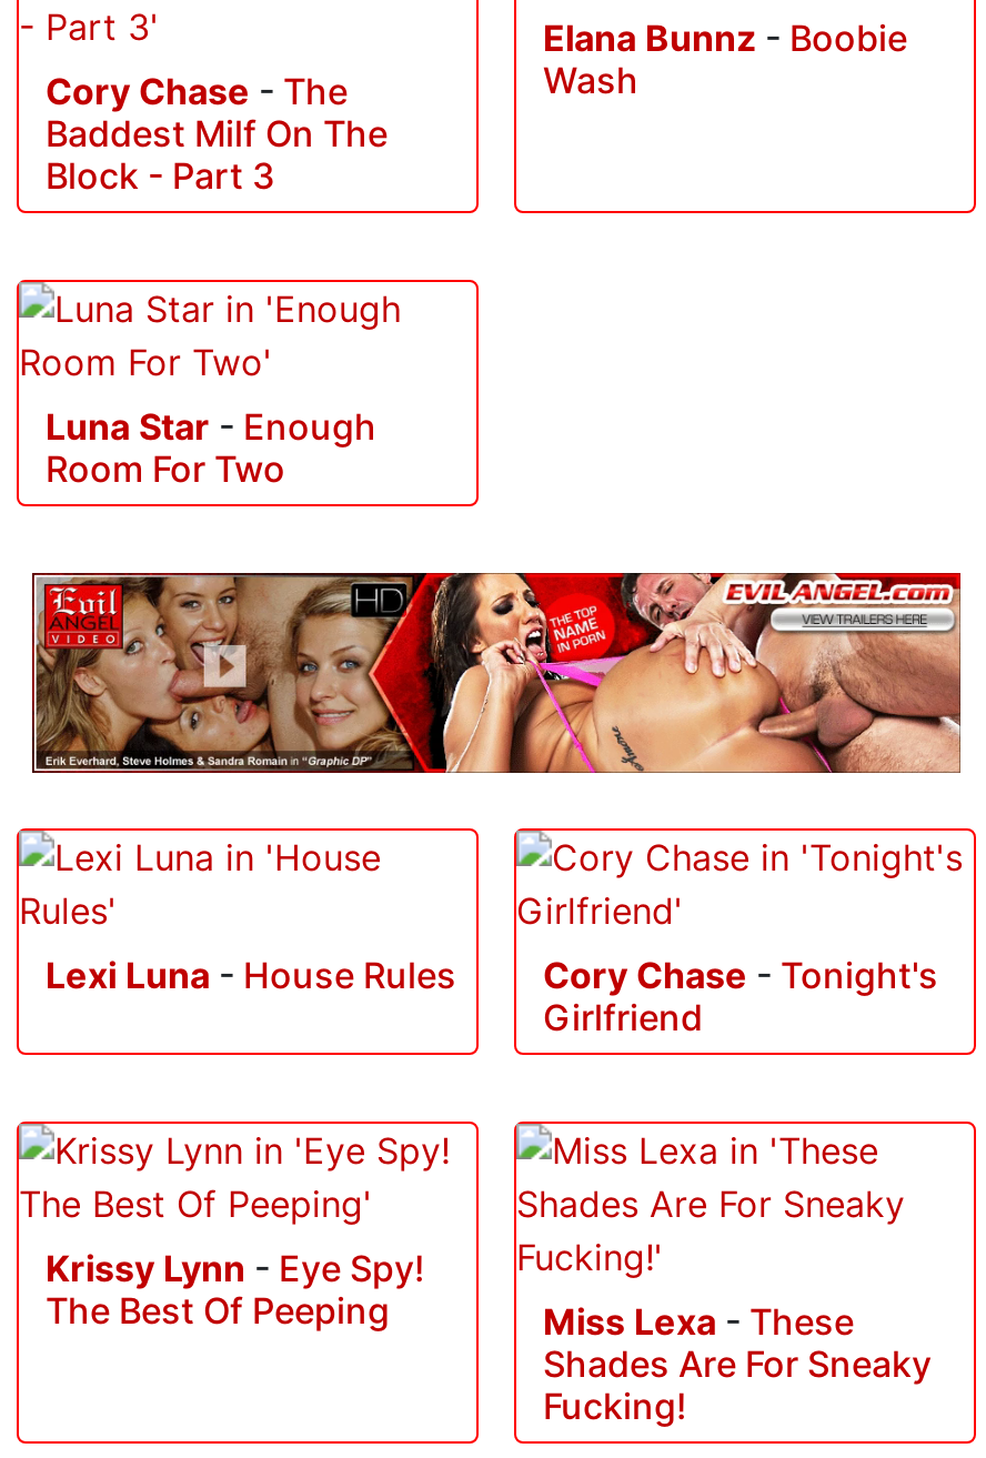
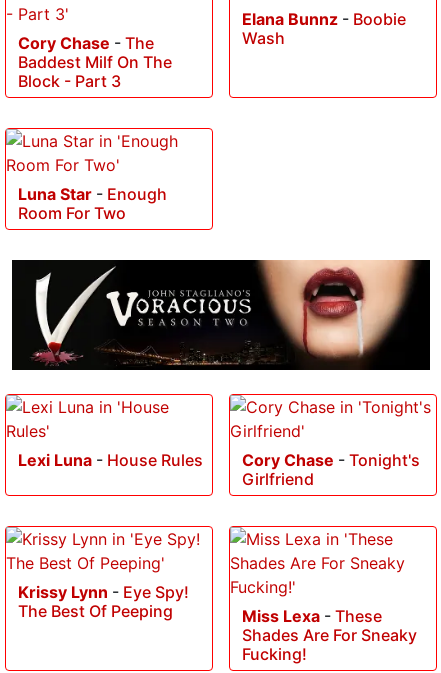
[30,570,963,776] [image] -> [11,259,431,371] [image]

